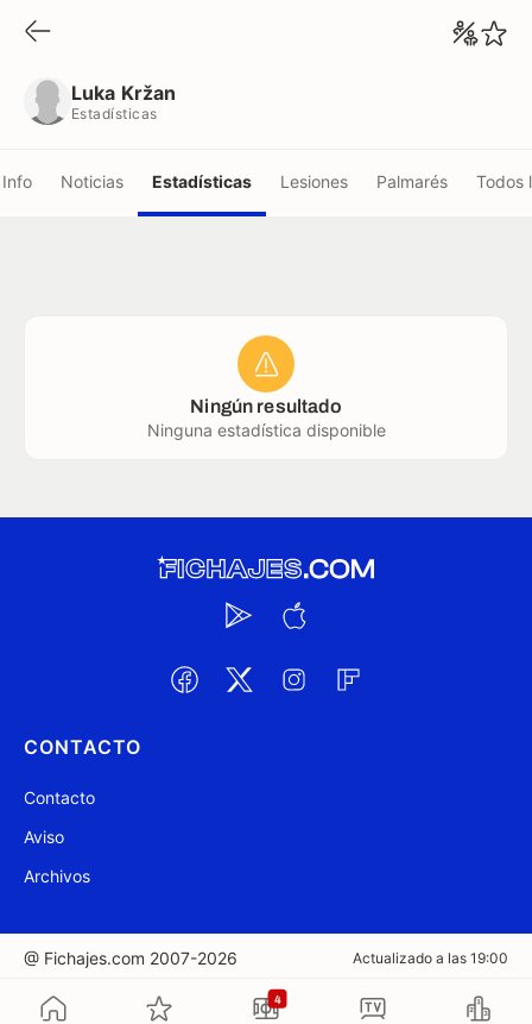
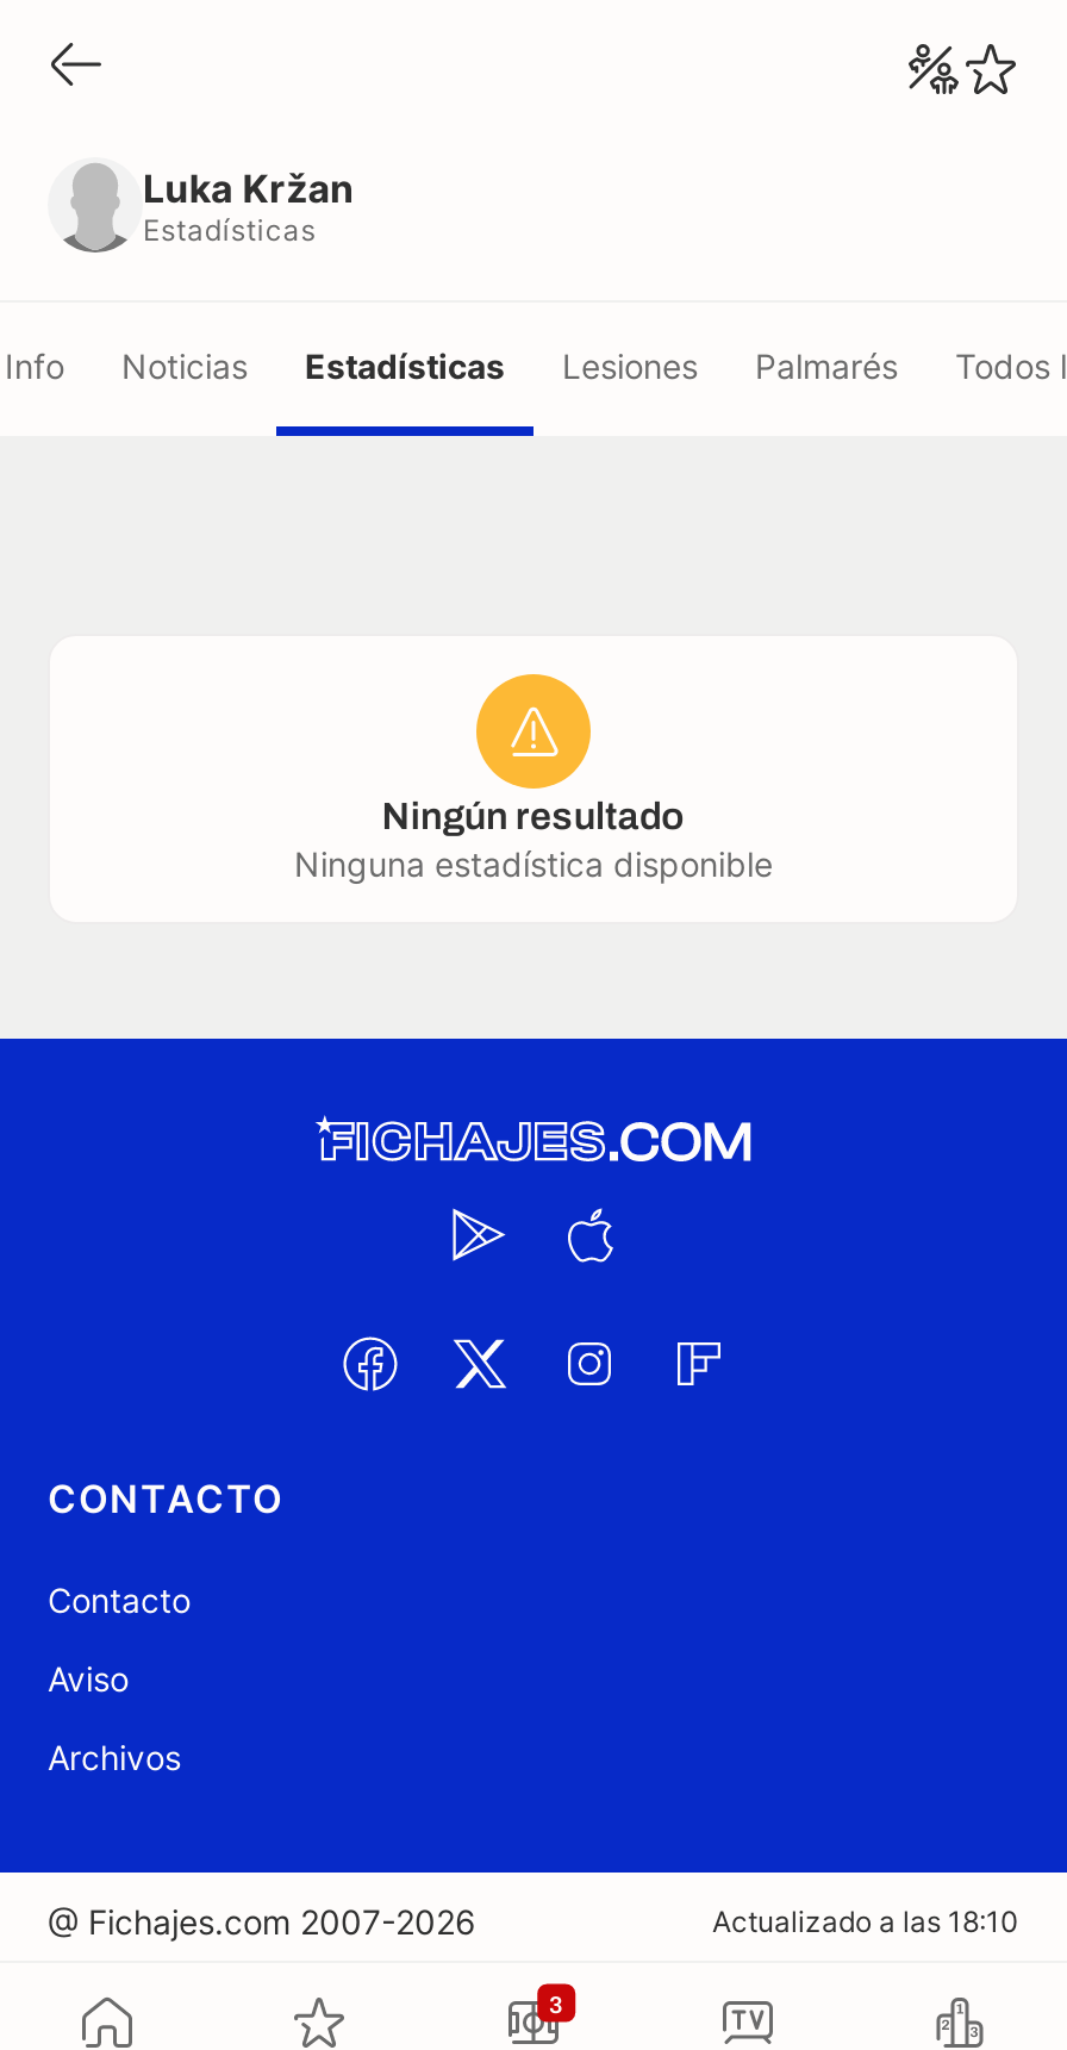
[353,949,508,967] Actualizado a las 19:00 -> [712,1903,1019,1939] Actualizado a las 18:10
[274,992,281,1005] 4 -> [549,1990,564,2016] 3

